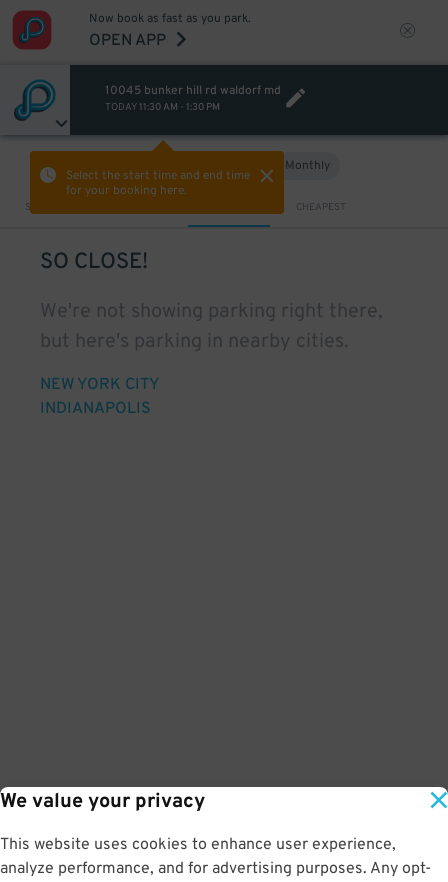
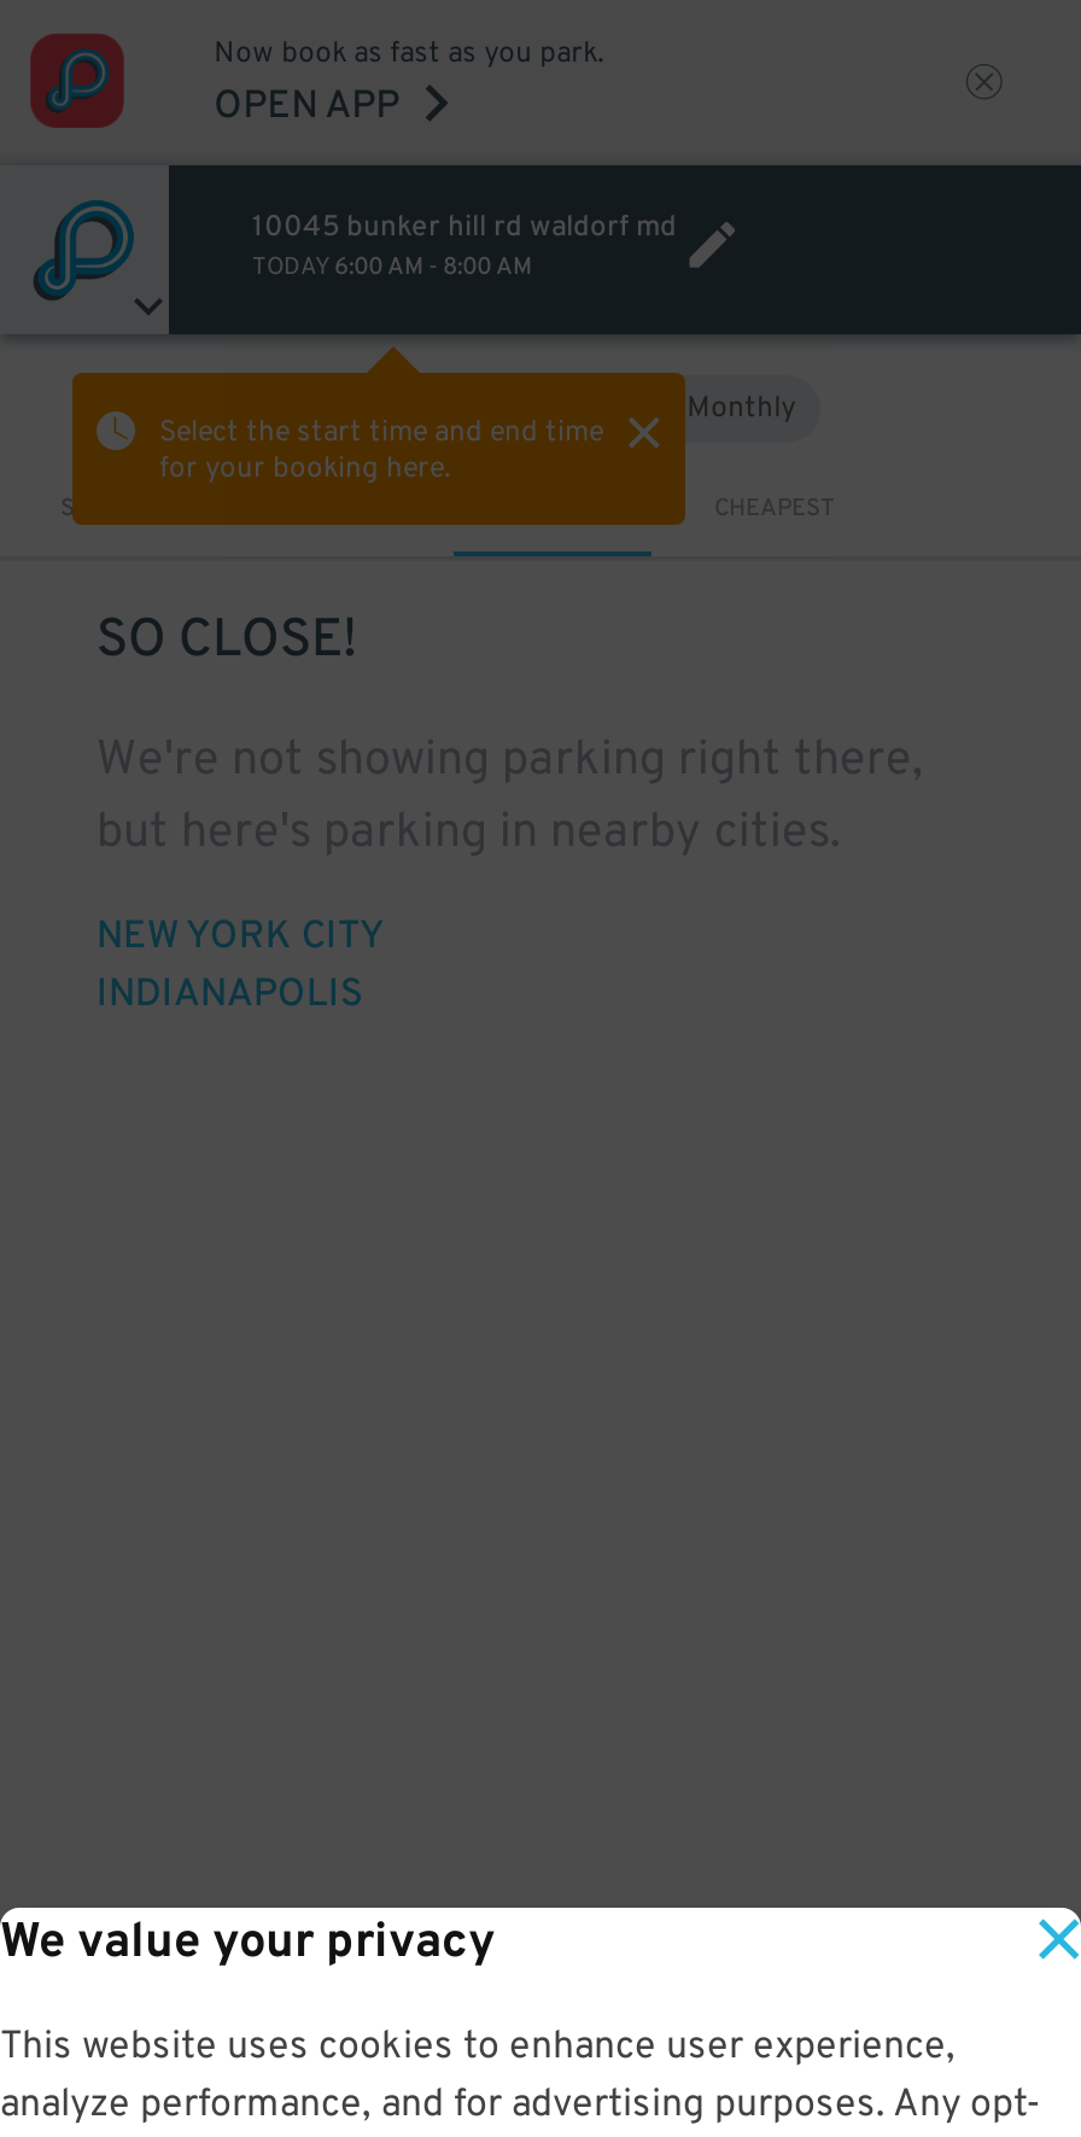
[104,101,219,114] TODAY 11:30 AM - 1:30 PM -> [252,252,532,284] TODAY 6:00 AM - 8:00 AM

